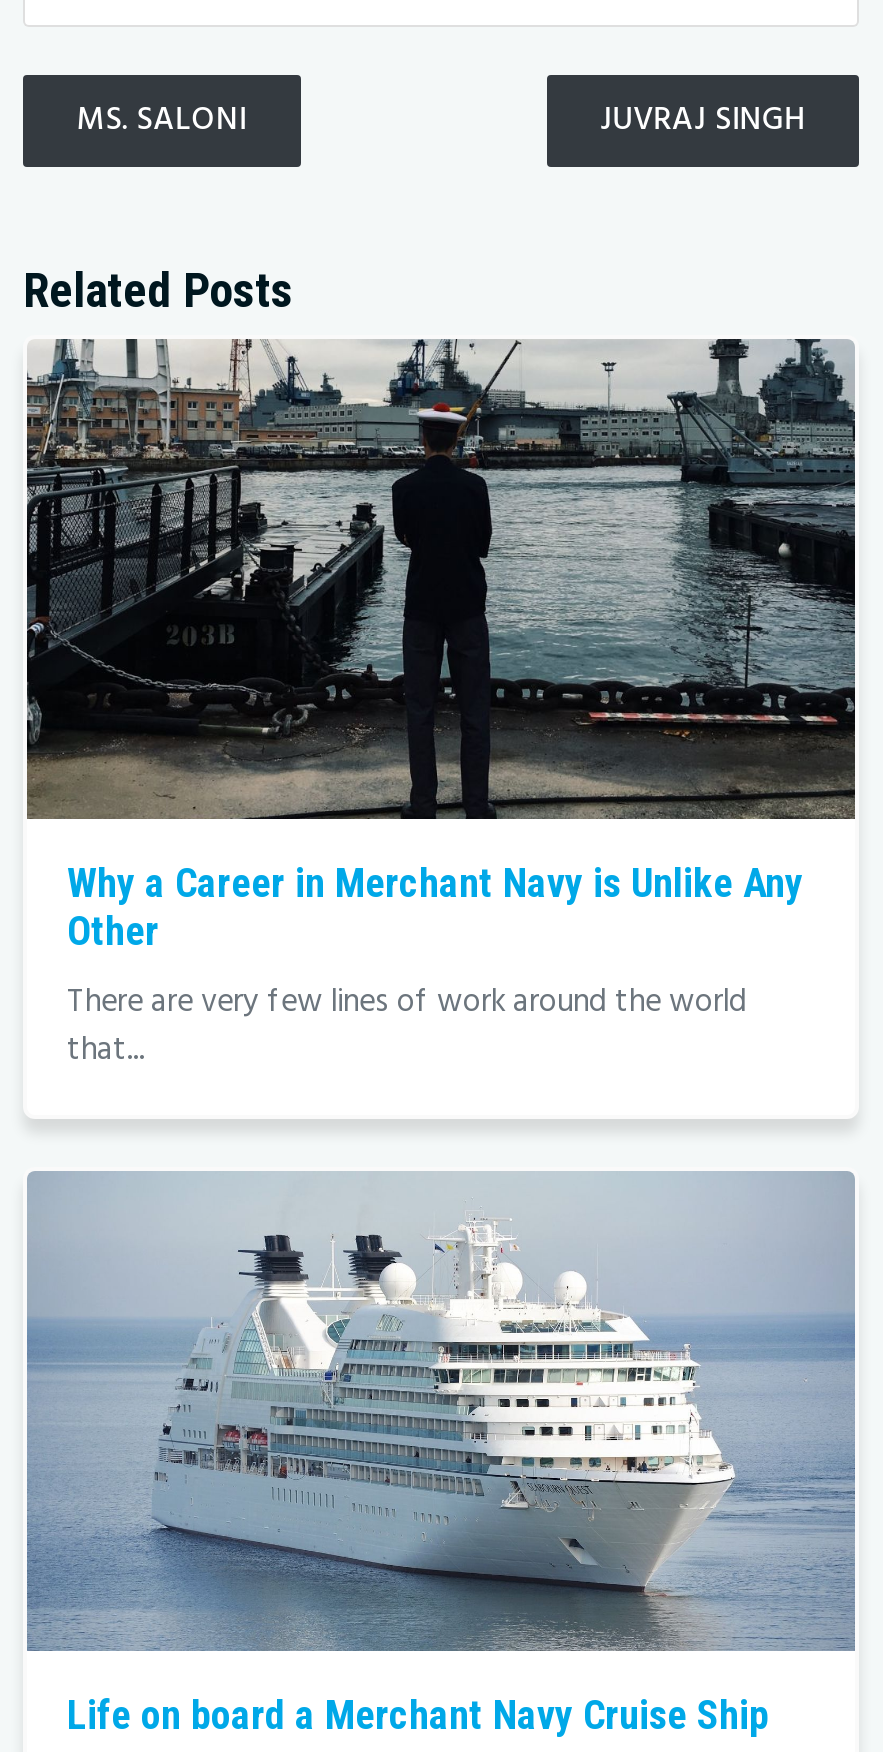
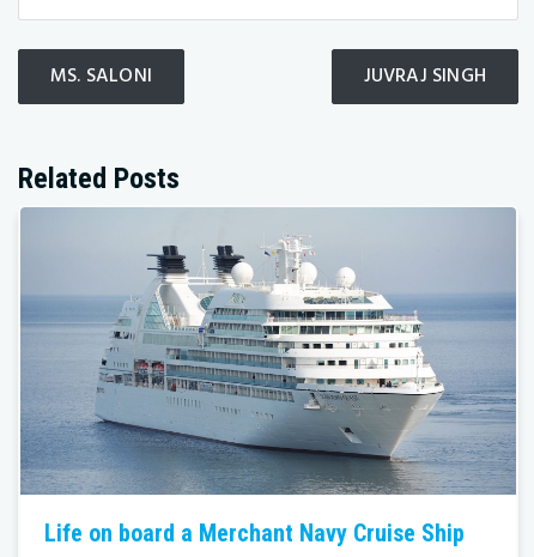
[25,337,857,1077] [image] | Why a Career in Merchant Navy is Unlike Any | Other | There are very few lines of work around the world | that... -> none

